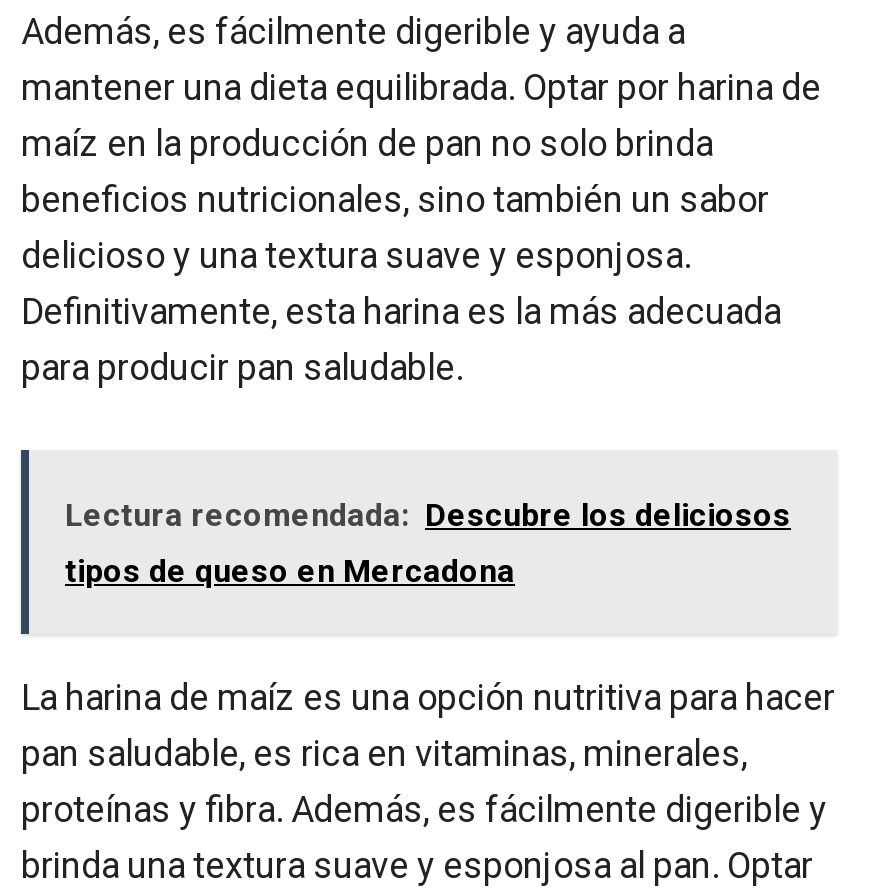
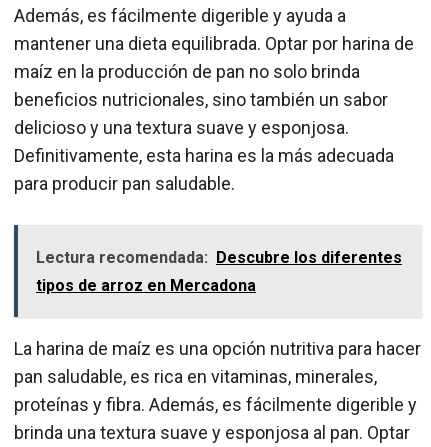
[65,495,791,533] Lectura recomendada: Descubre los deliciosos -> [36,247,402,266] Lectura recomendada: Descubre los diferentes
[65,551,515,589] tipos de queso en Mercadona -> [36,275,256,294] tipos de arroz en Mercadona

